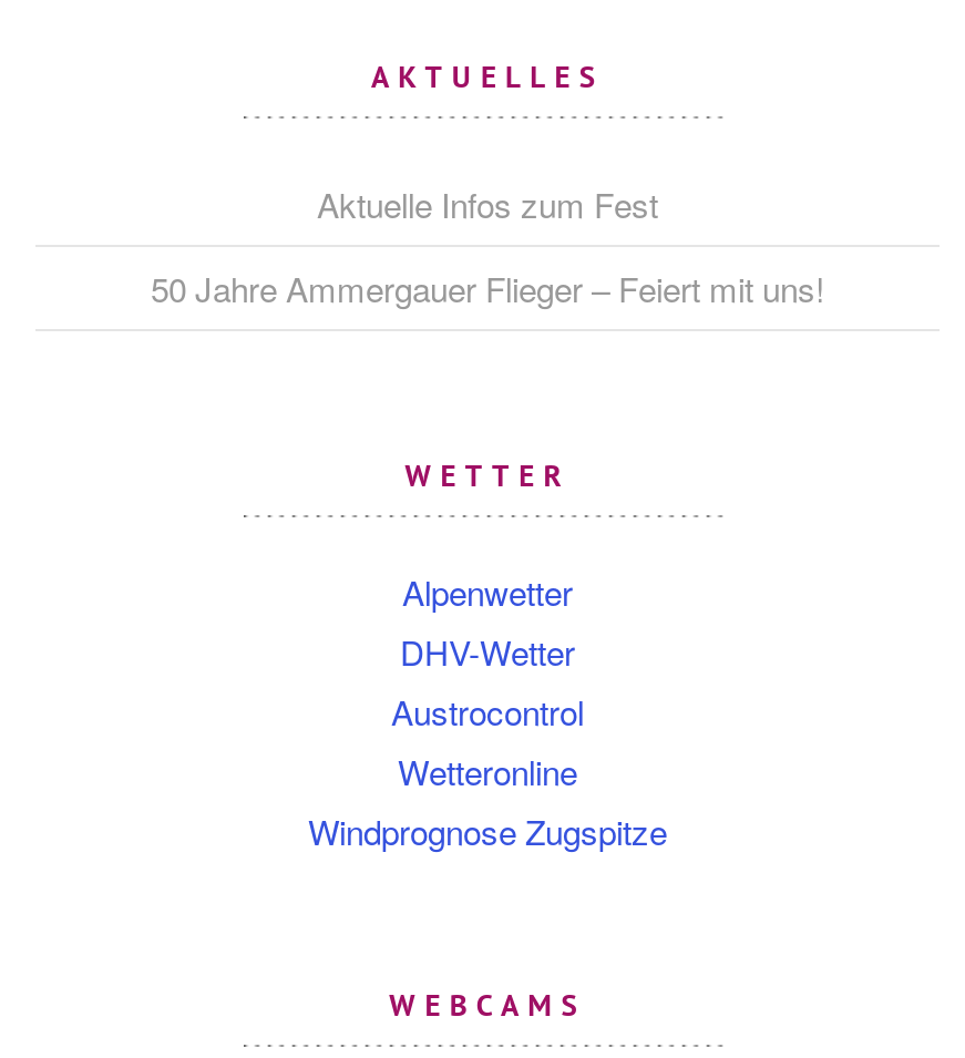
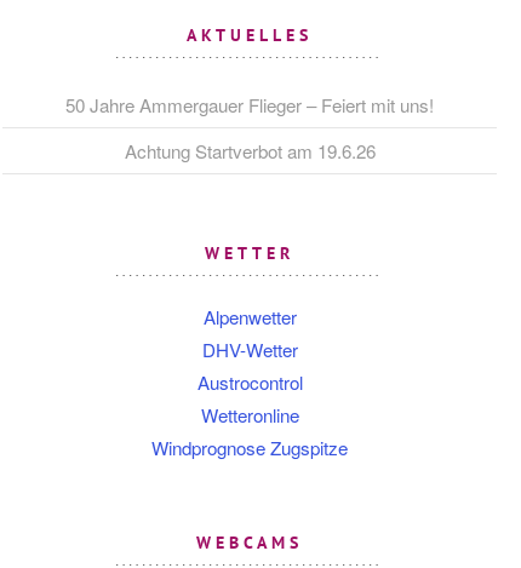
[317,181,658,227] Aktuelle Infos zum Fest -> none
moved [151,265,824,311] -> [65,92,434,117]: 50 Jahre Ammergauer Flieger – Feiert mit uns!
none -> [124,138,375,163] Achtung Startverbot am 19.6.26

